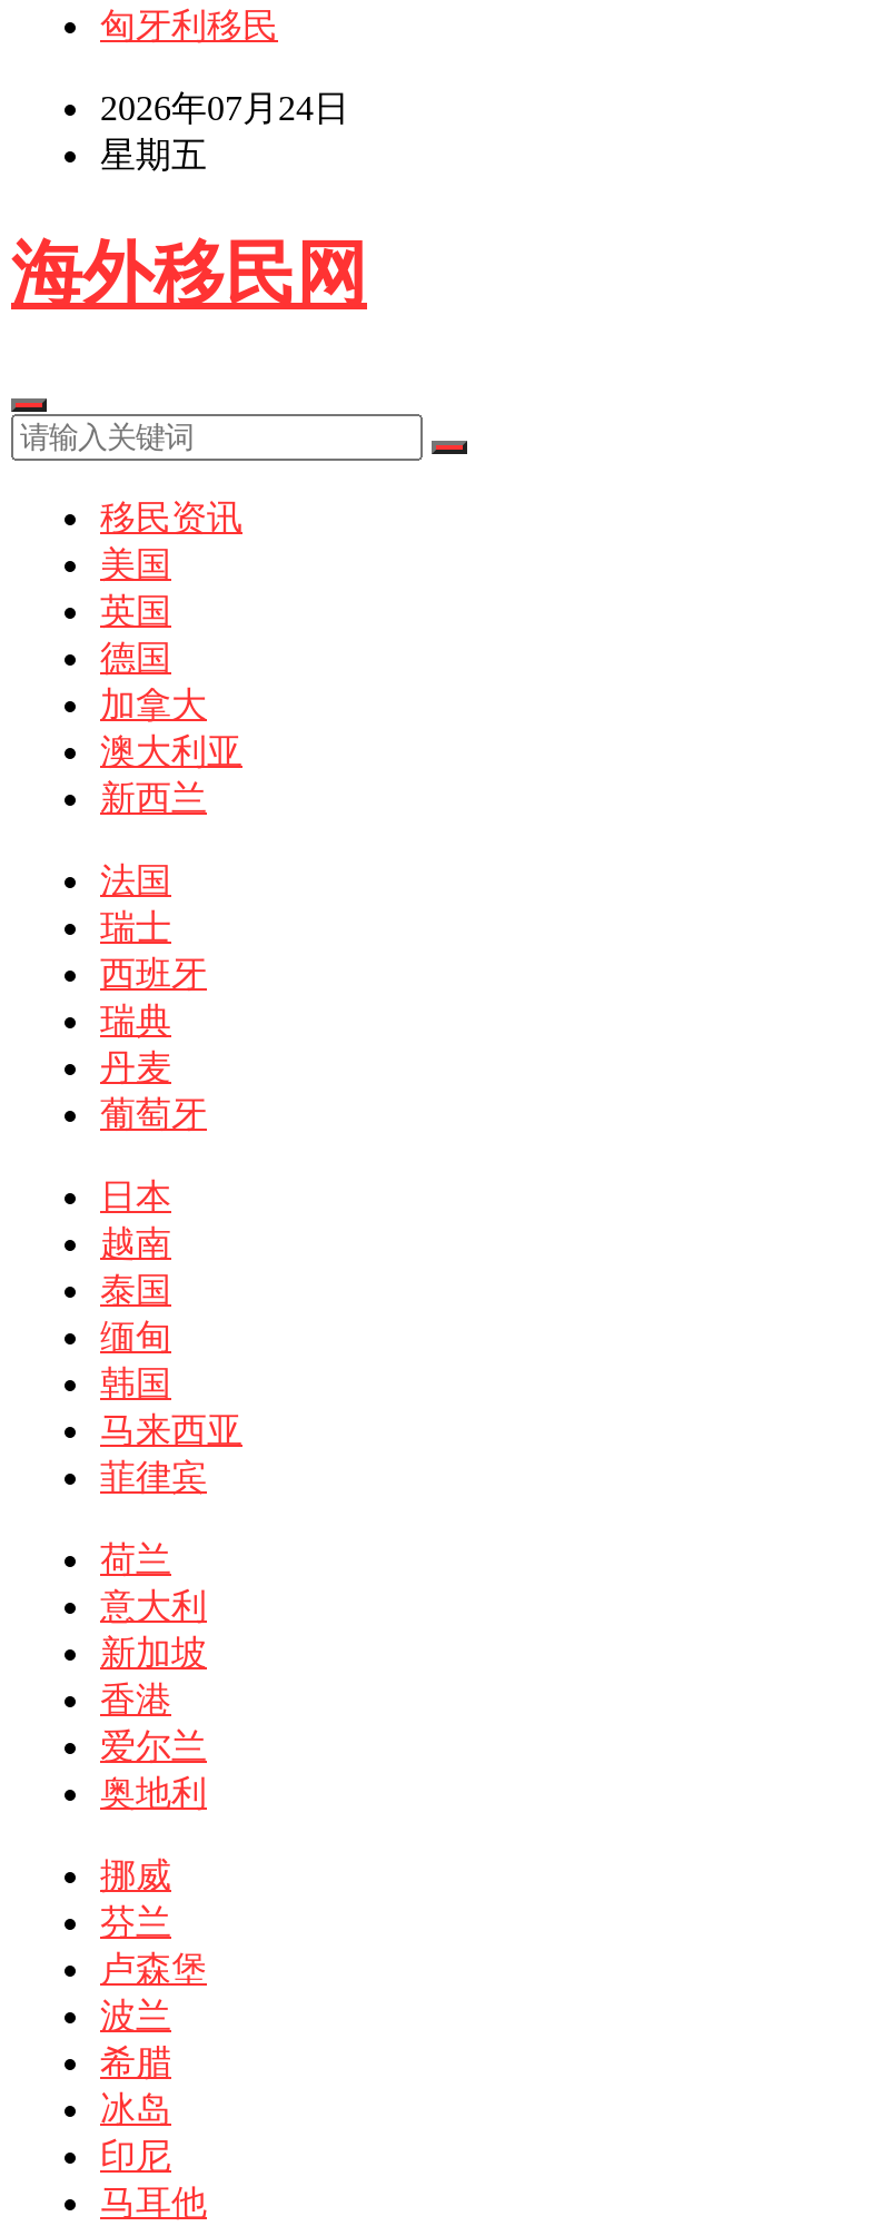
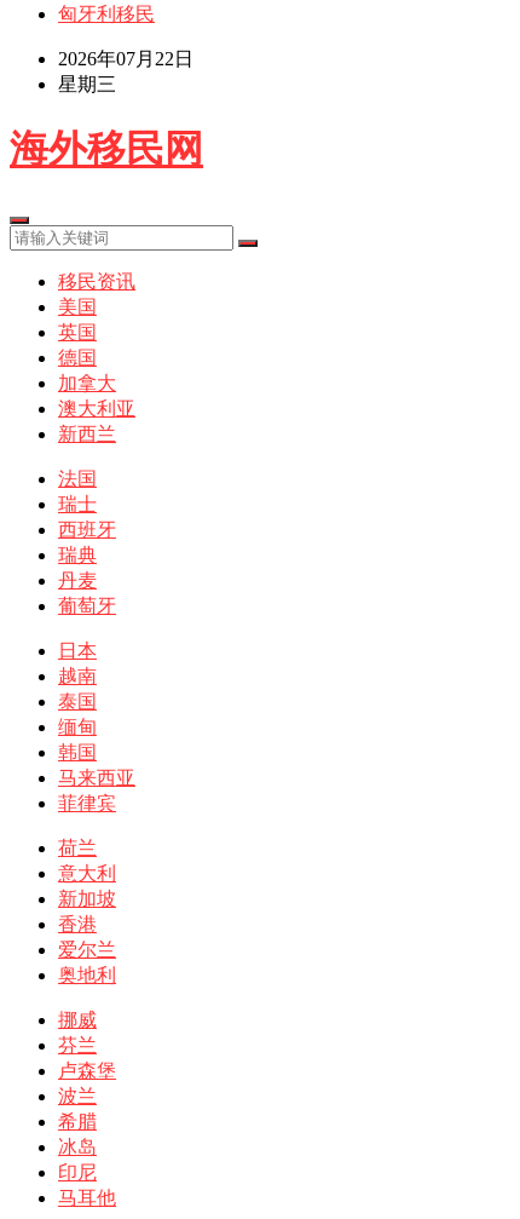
[100,89,349,127] 2026年07月24日 -> [58,48,193,69] 2026年07月22日
[100,136,207,174] 星期五 -> [58,74,116,94] 星期三

